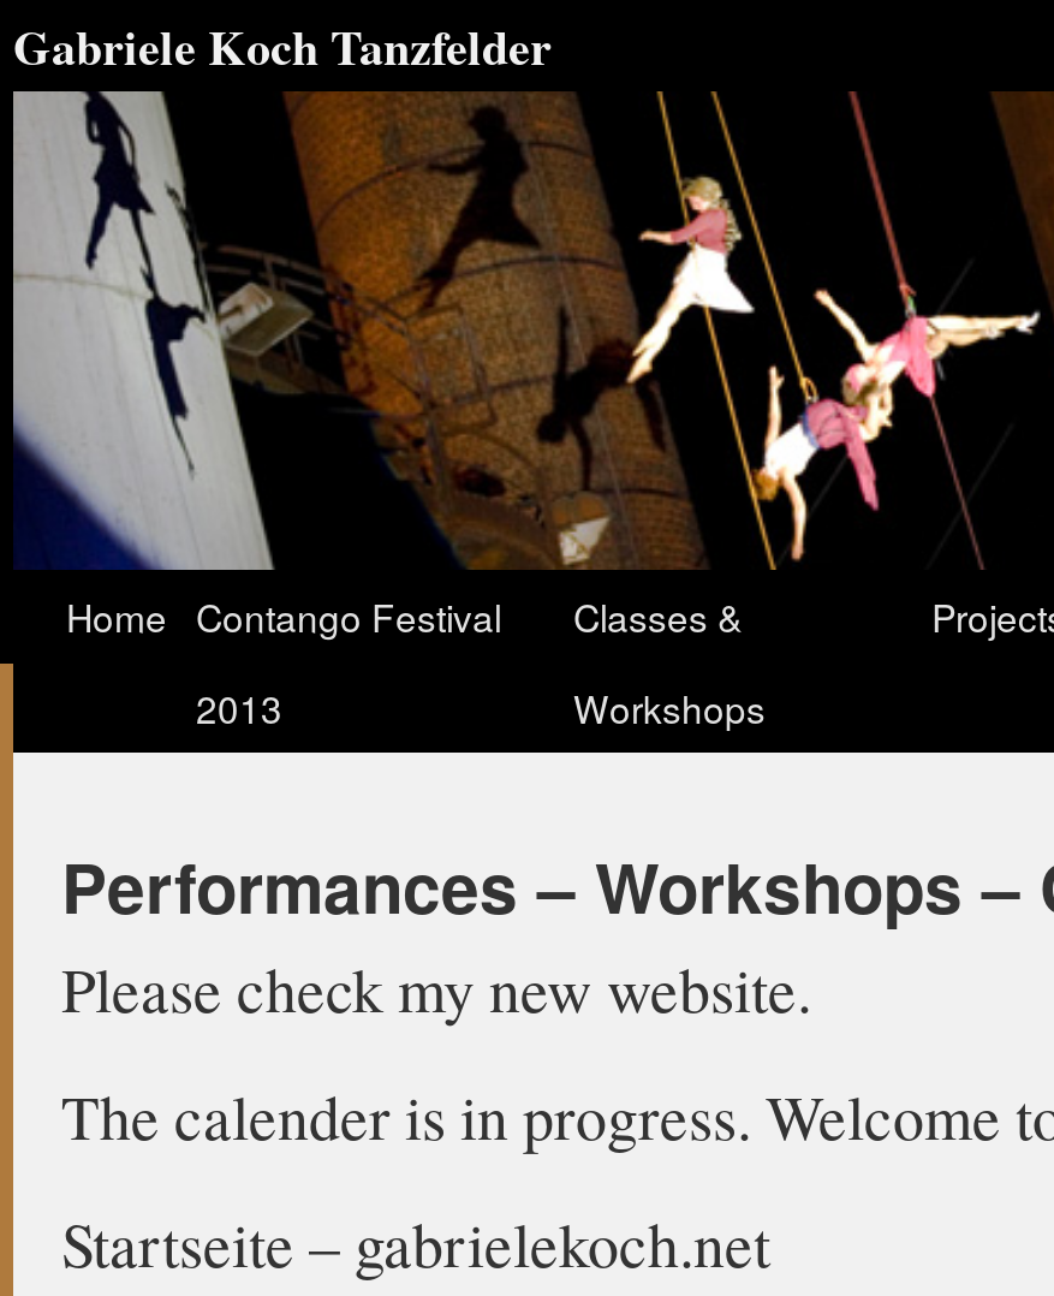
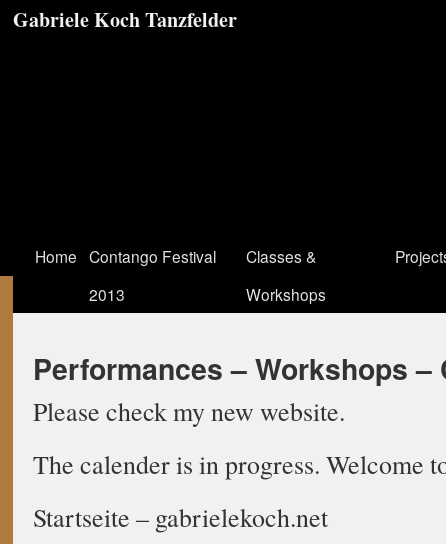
[11,89,1047,572] [image] -> none

